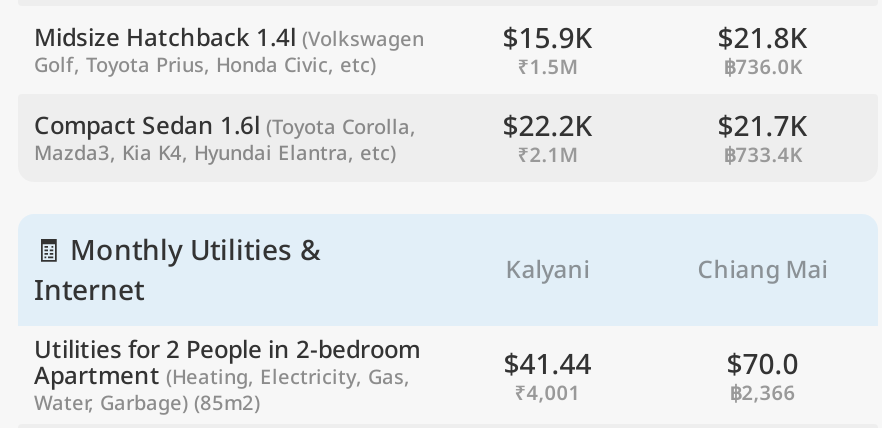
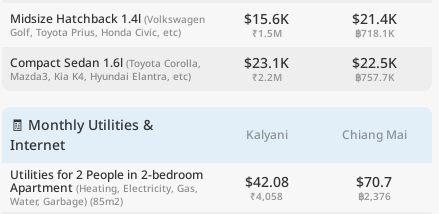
[502,18,592,56] $15.9K -> [244,9,289,28] $15.6K
[718,18,808,80] $21.8K | ฿736.0K -> [352,9,397,40] $21.4K | ฿718.1K
[502,106,592,168] $22.2K | ₹2.1M -> [244,53,289,84] $23.1K | ₹2.2M
[718,106,808,168] $21.7K | ฿733.4K -> [352,53,397,84] $22.5K | ฿757.7K
[504,343,592,381] $41.44 -> [245,172,289,191] $42.08
[726,343,798,381] $70.0 -> [356,172,392,191] $70.7
[514,377,580,405] ₹4,001 -> [250,189,283,203] ₹4,058
[730,377,796,405] ฿2,366 -> [358,189,391,203] ฿2,376

